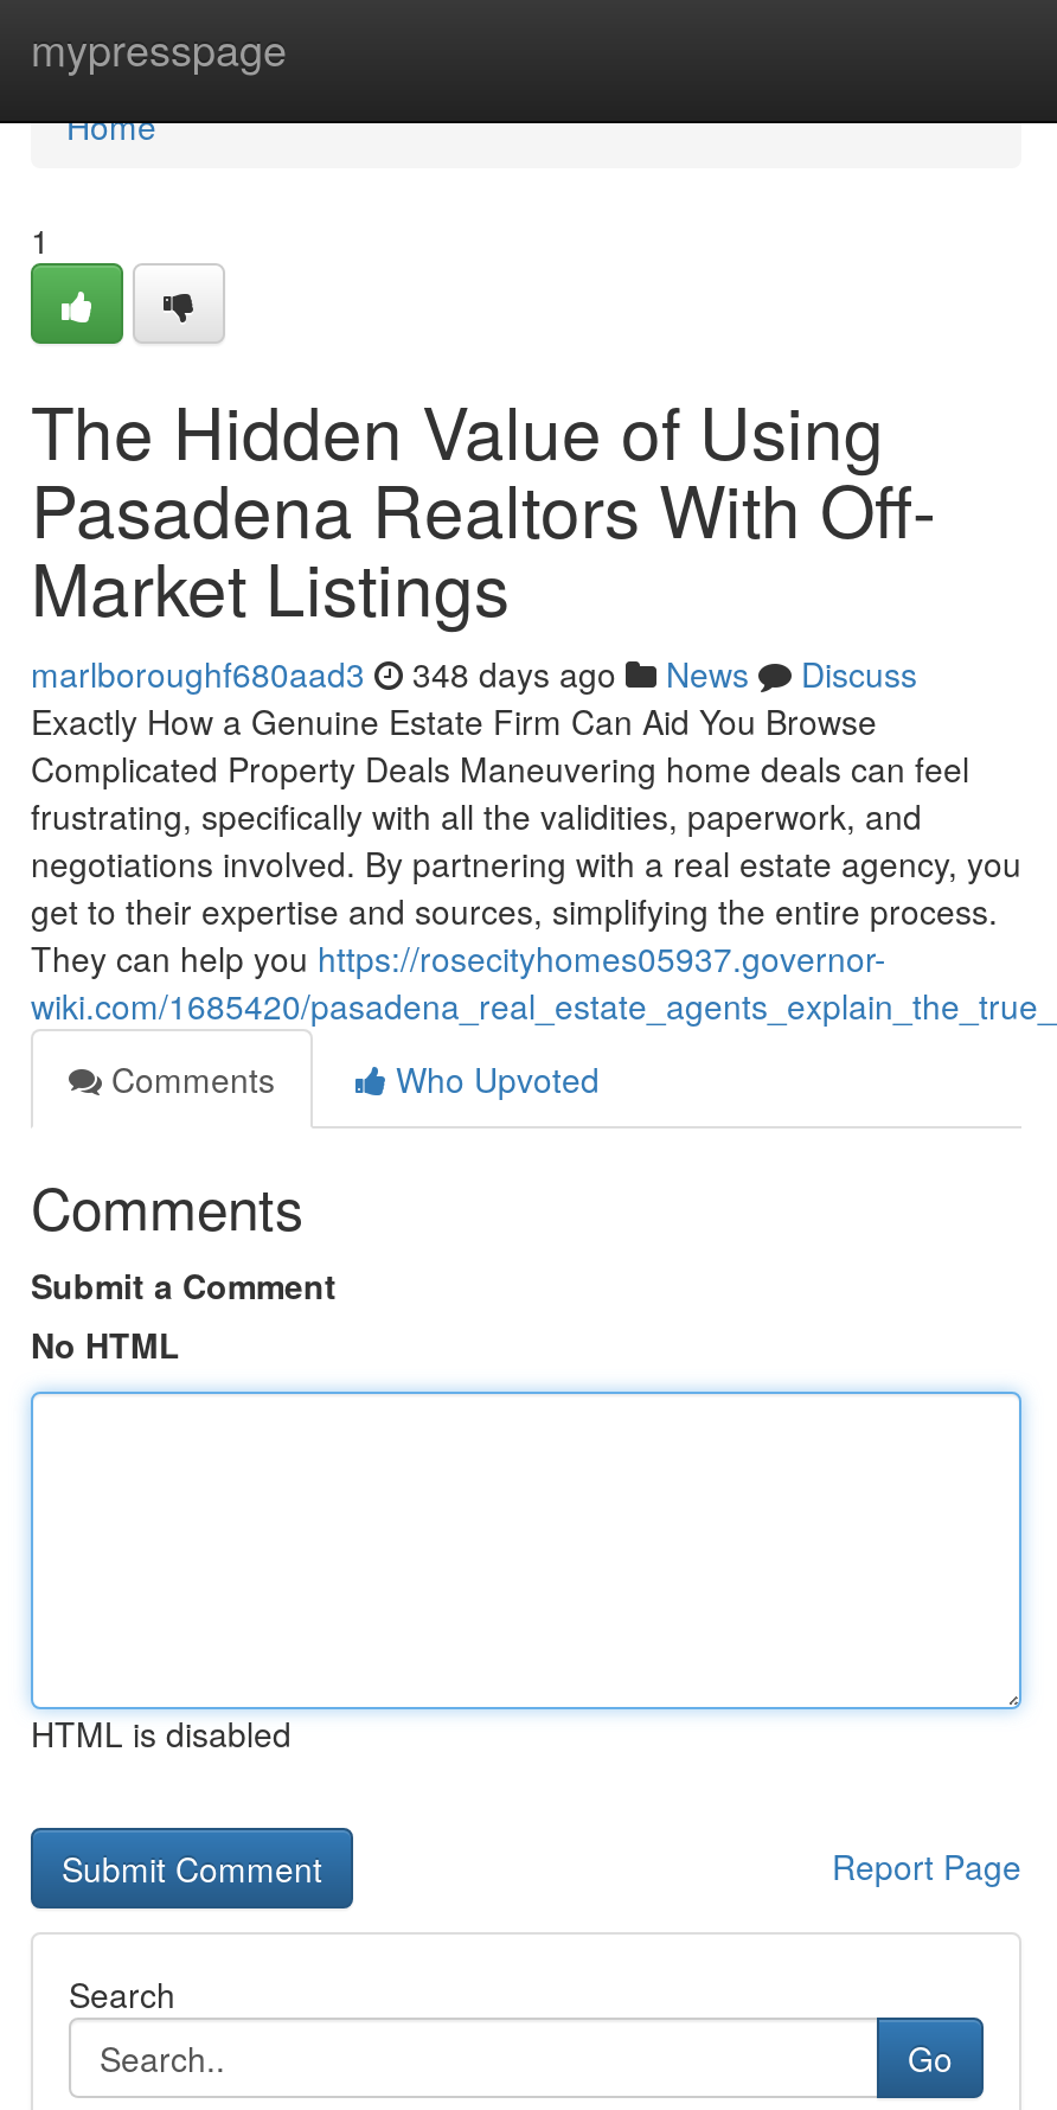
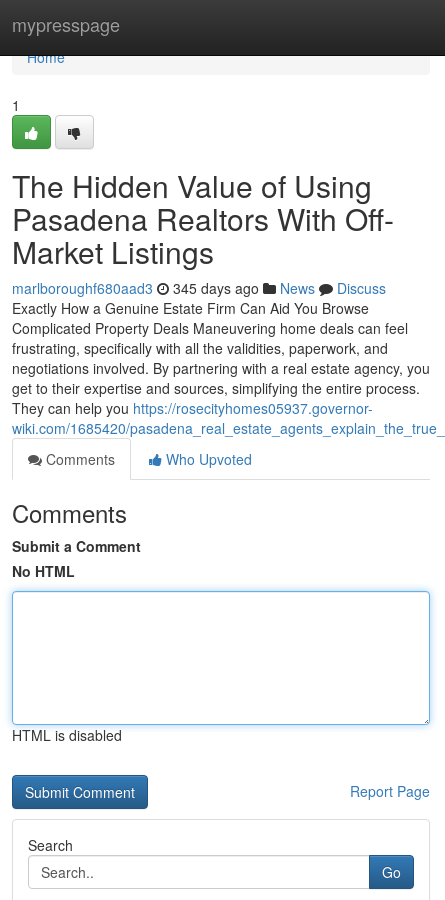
[31,650,917,697] marlboroughf680aad3 348 days ago News Discuss -> [12,278,386,298] marlboroughf680aad3 345 days ago News Discuss

